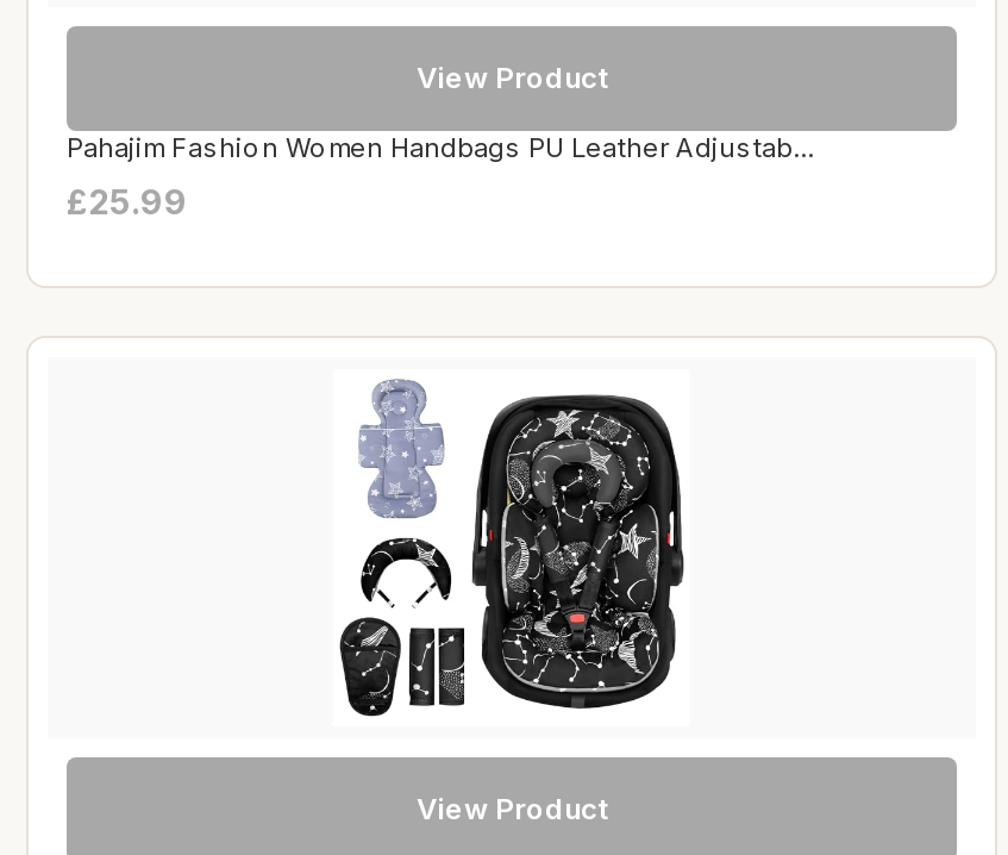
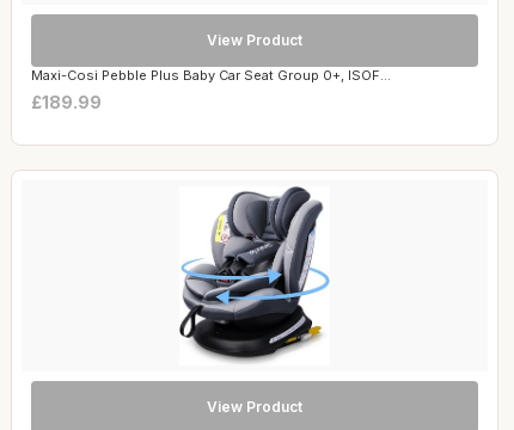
[67,131,814,221] Pahajim Fashion Women Handbags PU Leather Adjustab... | £25.99 -> [31,67,391,112] Maxi-Cosi Pebble Plus Baby Car Seat Group 0+, ISOF... | £189.99
[338,369,685,719] [image] -> [169,185,341,363] [image]

